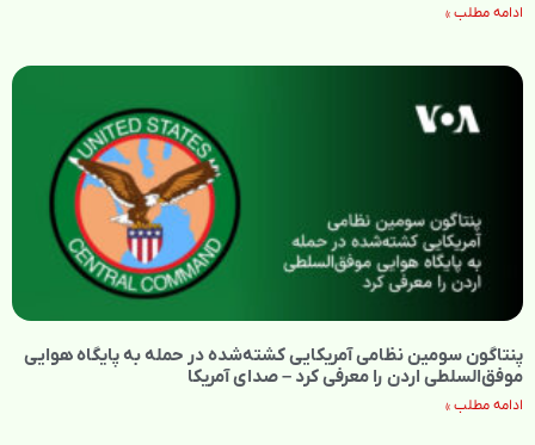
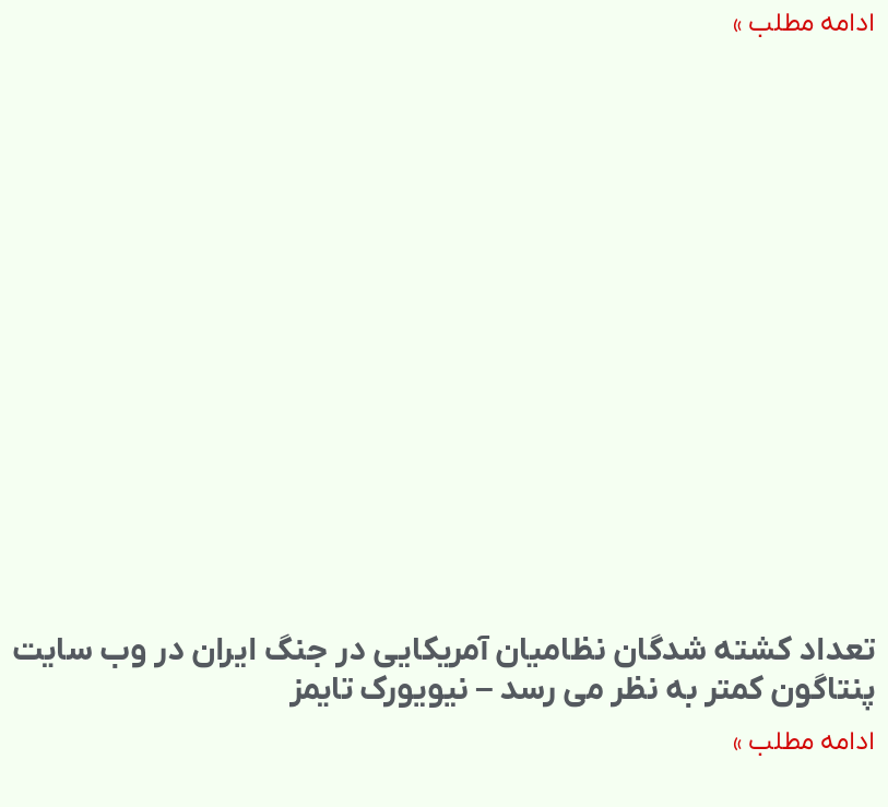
[11,64,524,322] [image] -> none
[24,344,523,389] پنتاگون سومین نظامی آمریکایی کشته‌شده در حمله به پایگاه هوایی | موفق‌السلطی اردن را معرفی کرد – صدای آمریکا -> [12,630,875,713] تعداد کشته شدگان نظامیان آمریکایی در جنگ ایران در وب سایت | پنتاگون کمتر به نظر می رسد – نیویورک تایمز

